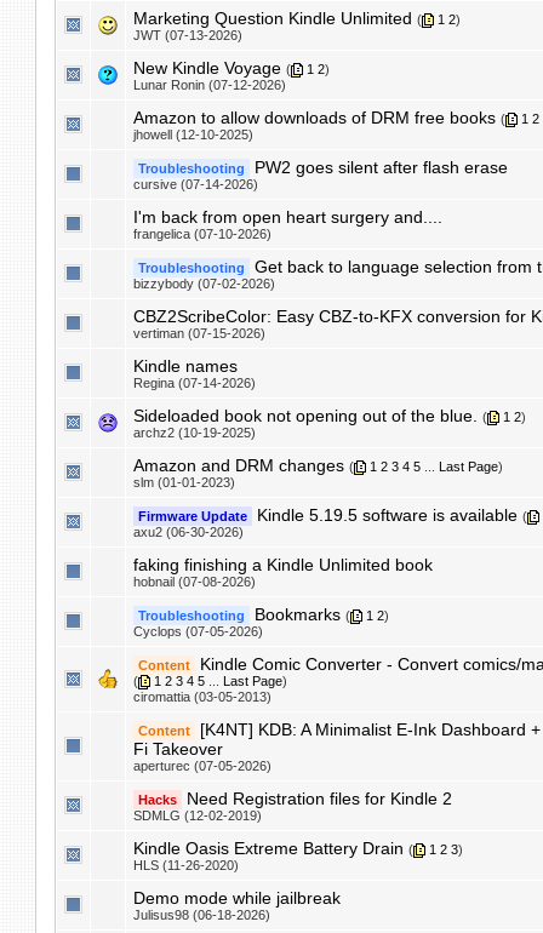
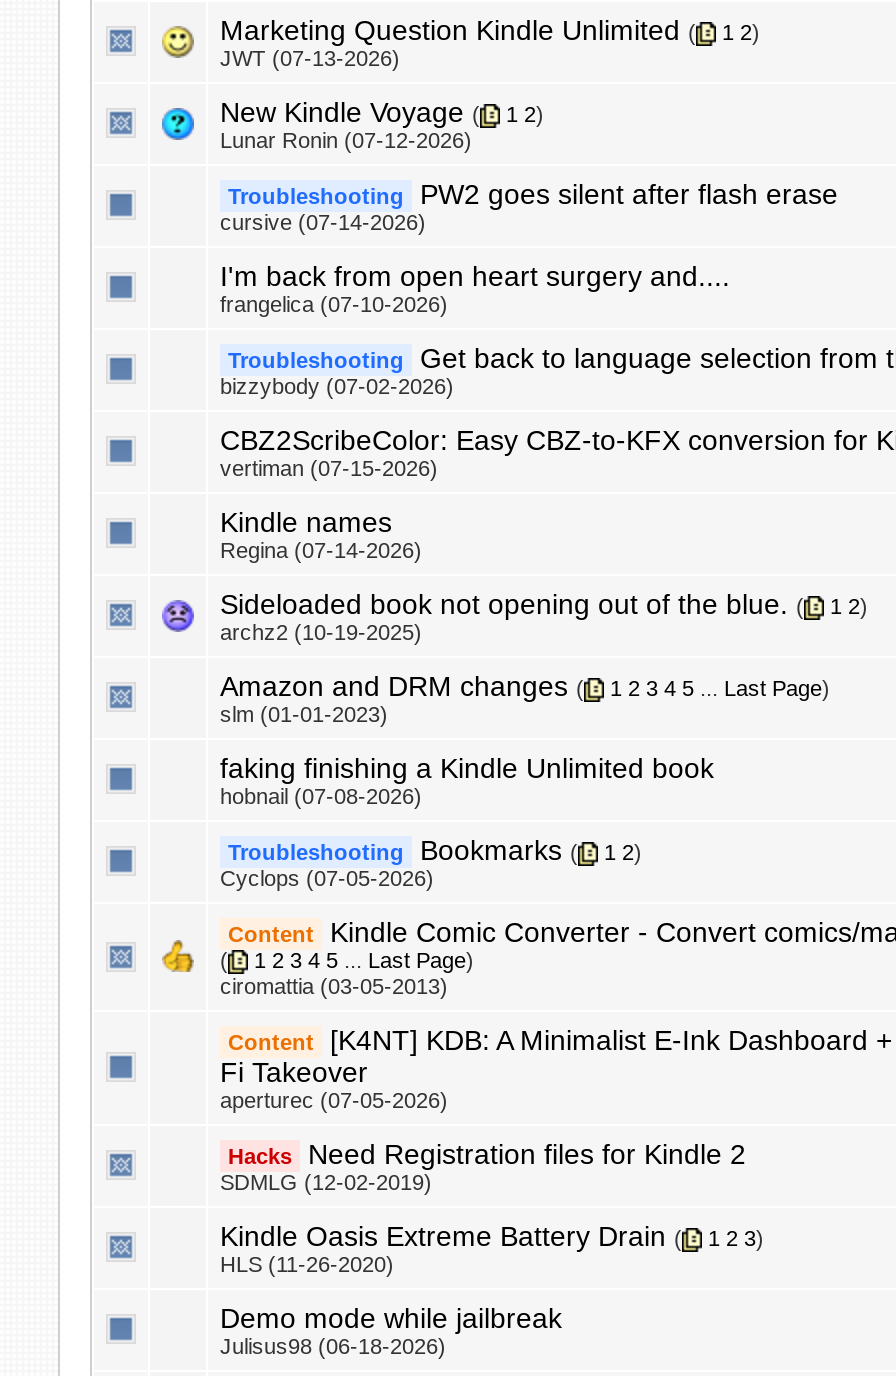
[133,108,539,142] Amazon to allow downloads of DRM free books ( | 1 2 | jhowell (12-10-2025) -> none
[133,505,527,539] Firmware Update | Kindle 5.19.5 software is available ( | axu2 (06-30-2026) -> none

